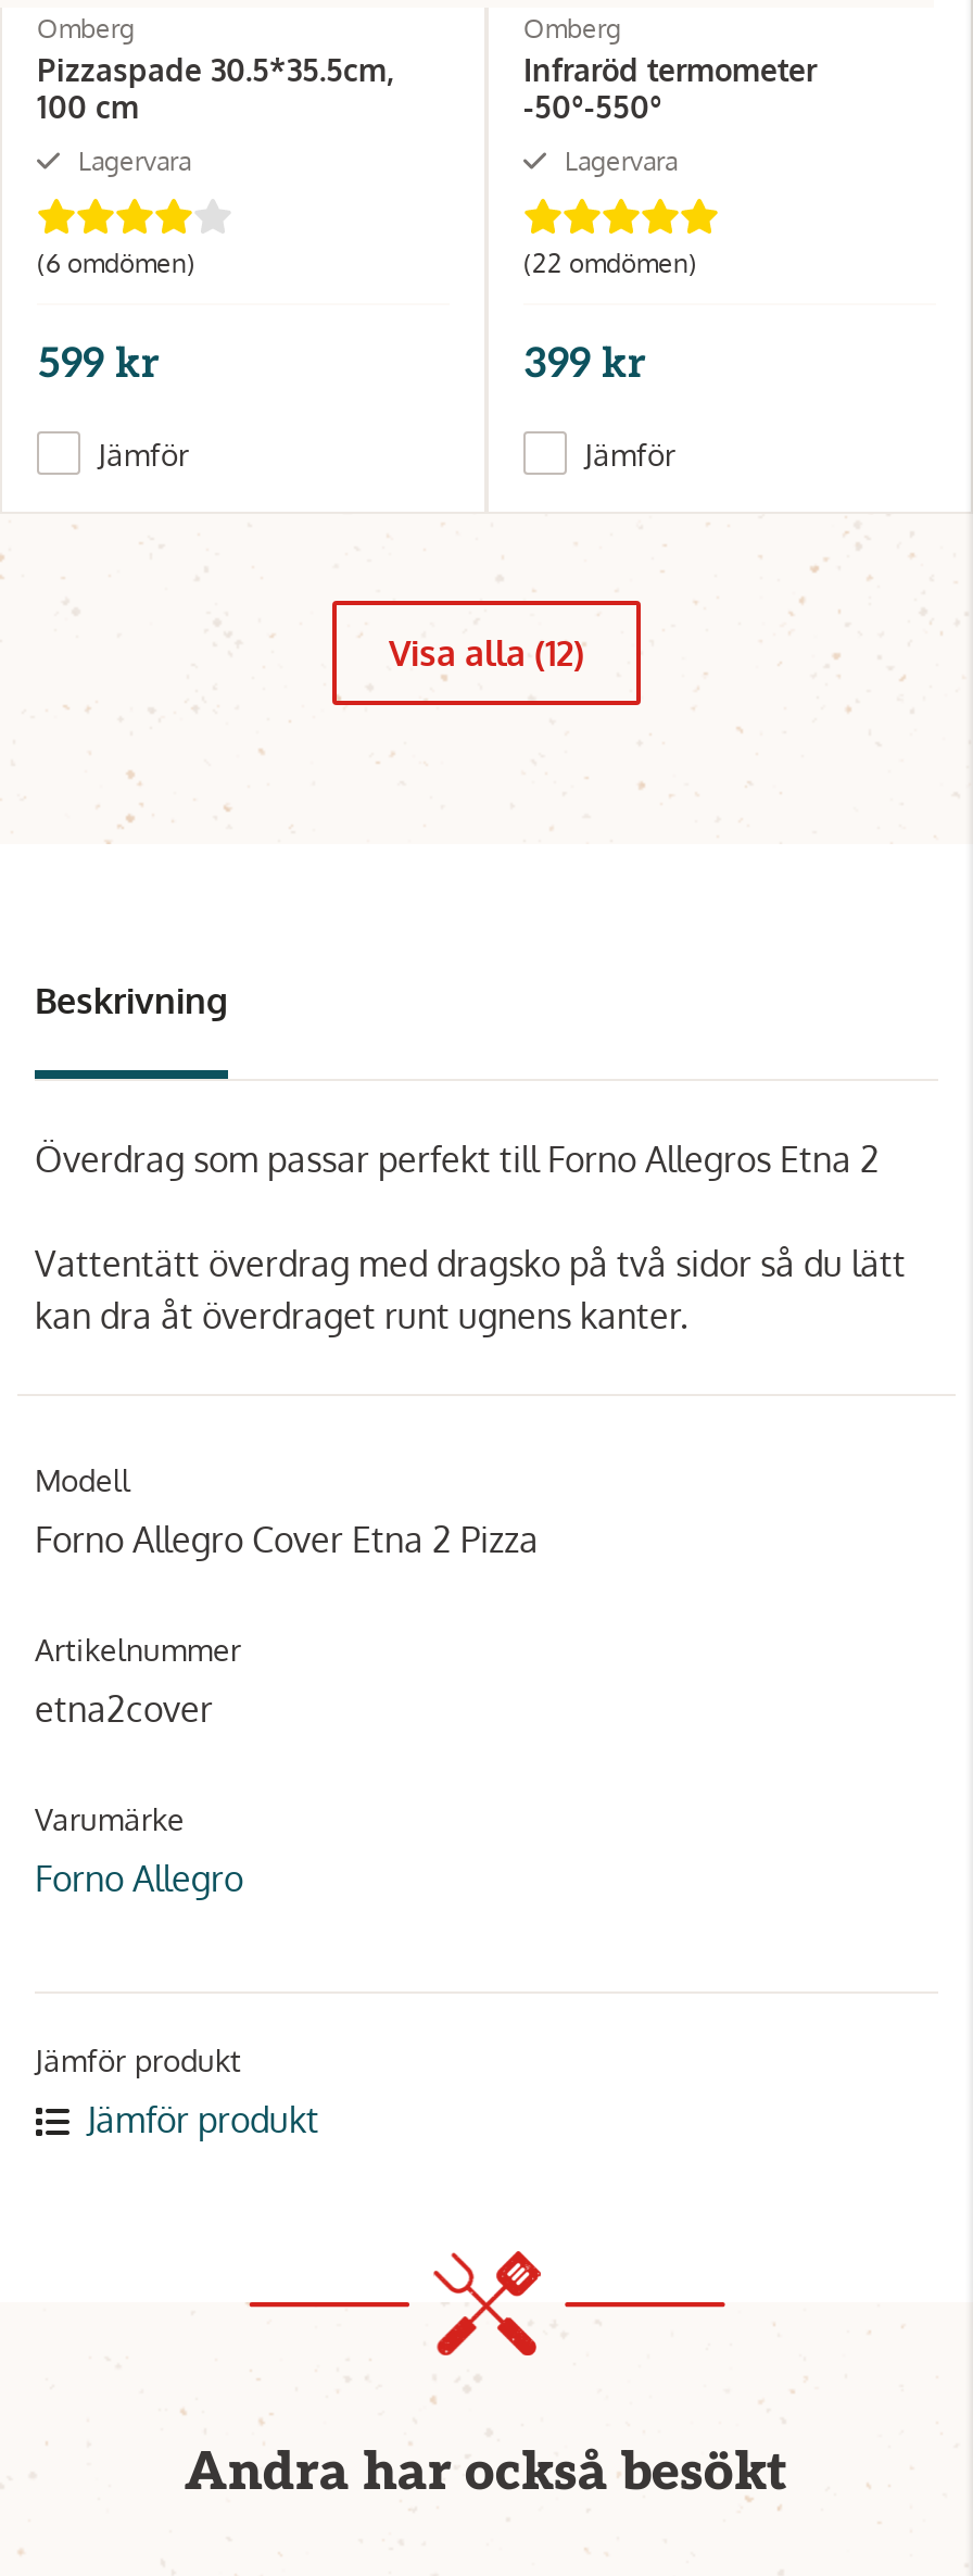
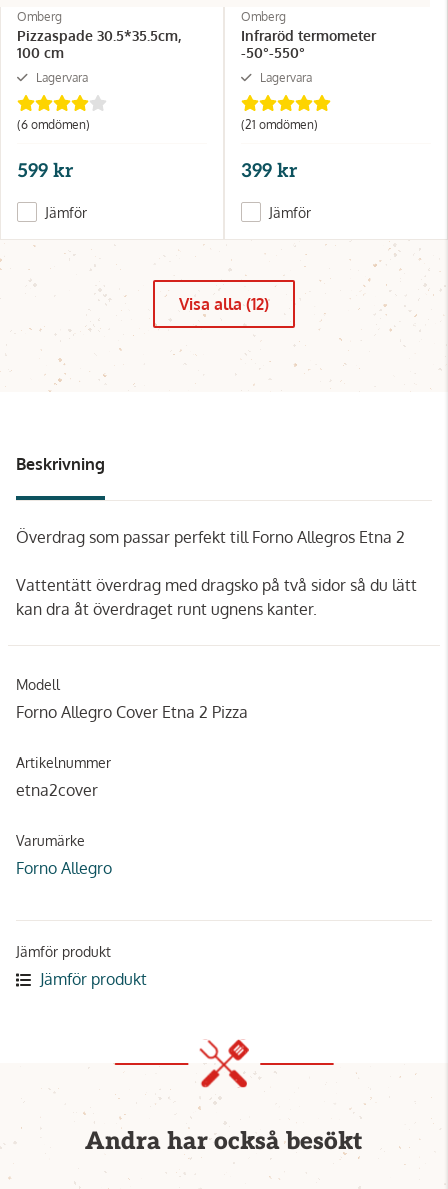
[523,246,697,278] (22 omdömen) -> [241,116,318,131] (21 omdömen)

